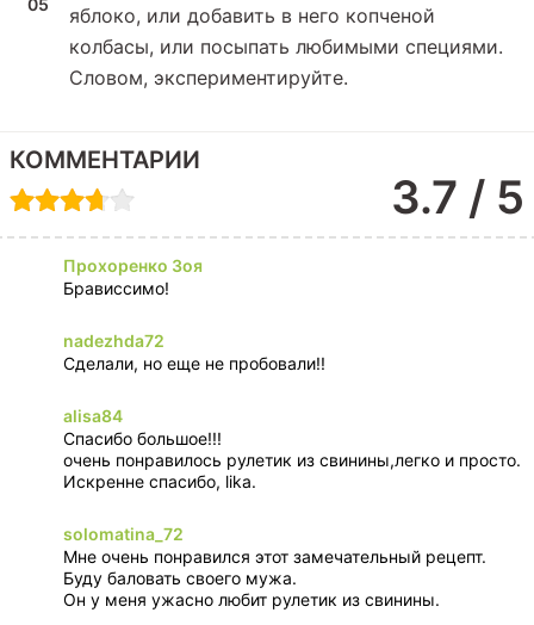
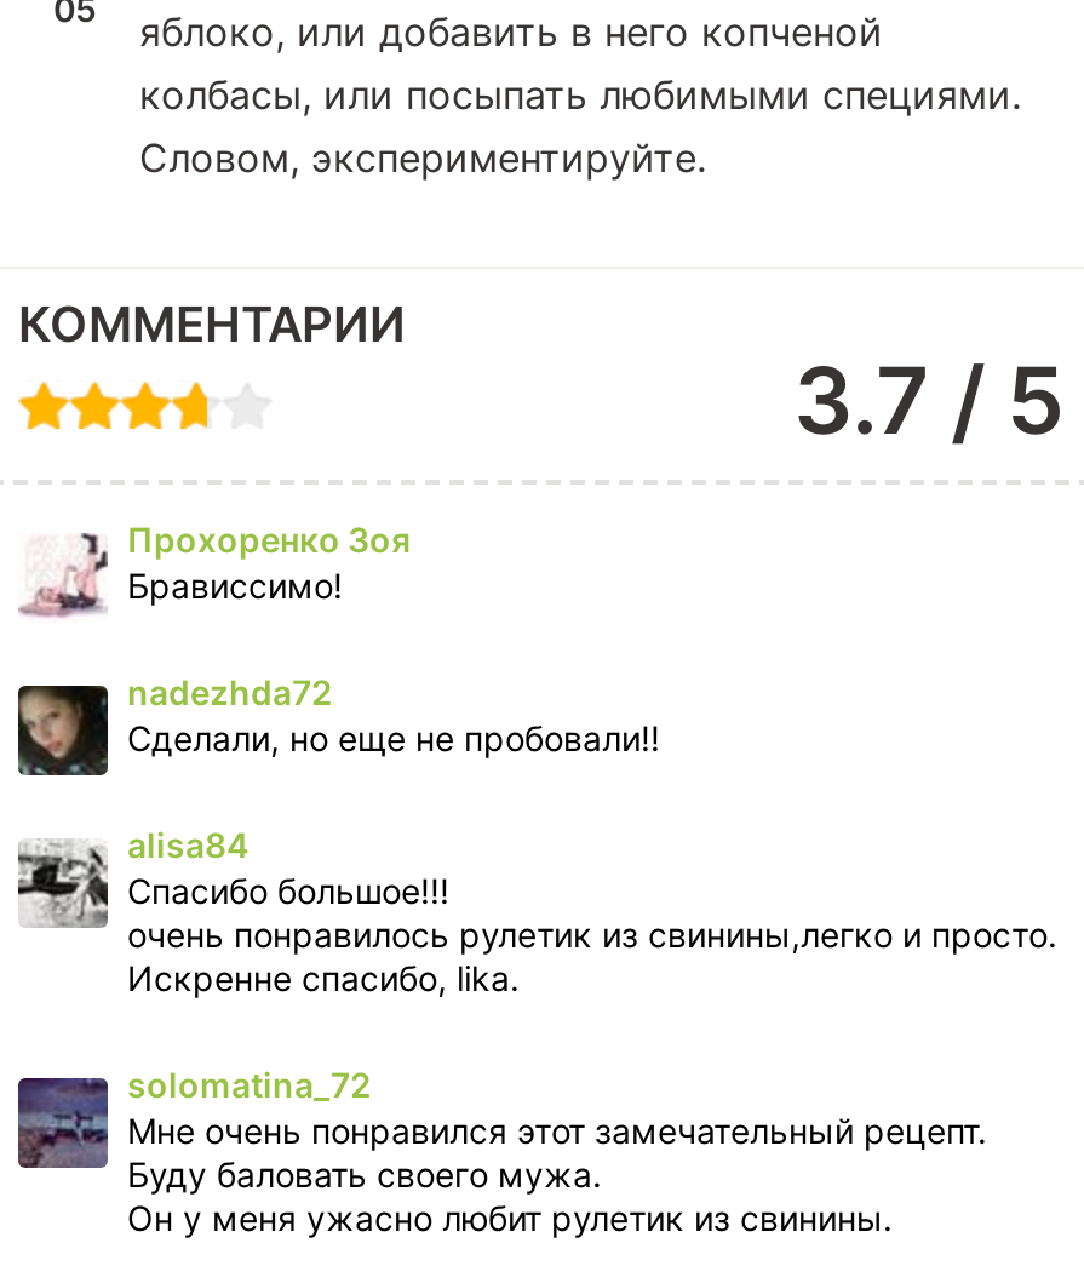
none -> [18,531,110,620] [image]
none -> [16,683,110,778] [image]
none -> [16,838,110,930] [image]
none -> [16,1076,110,1170] [image]

